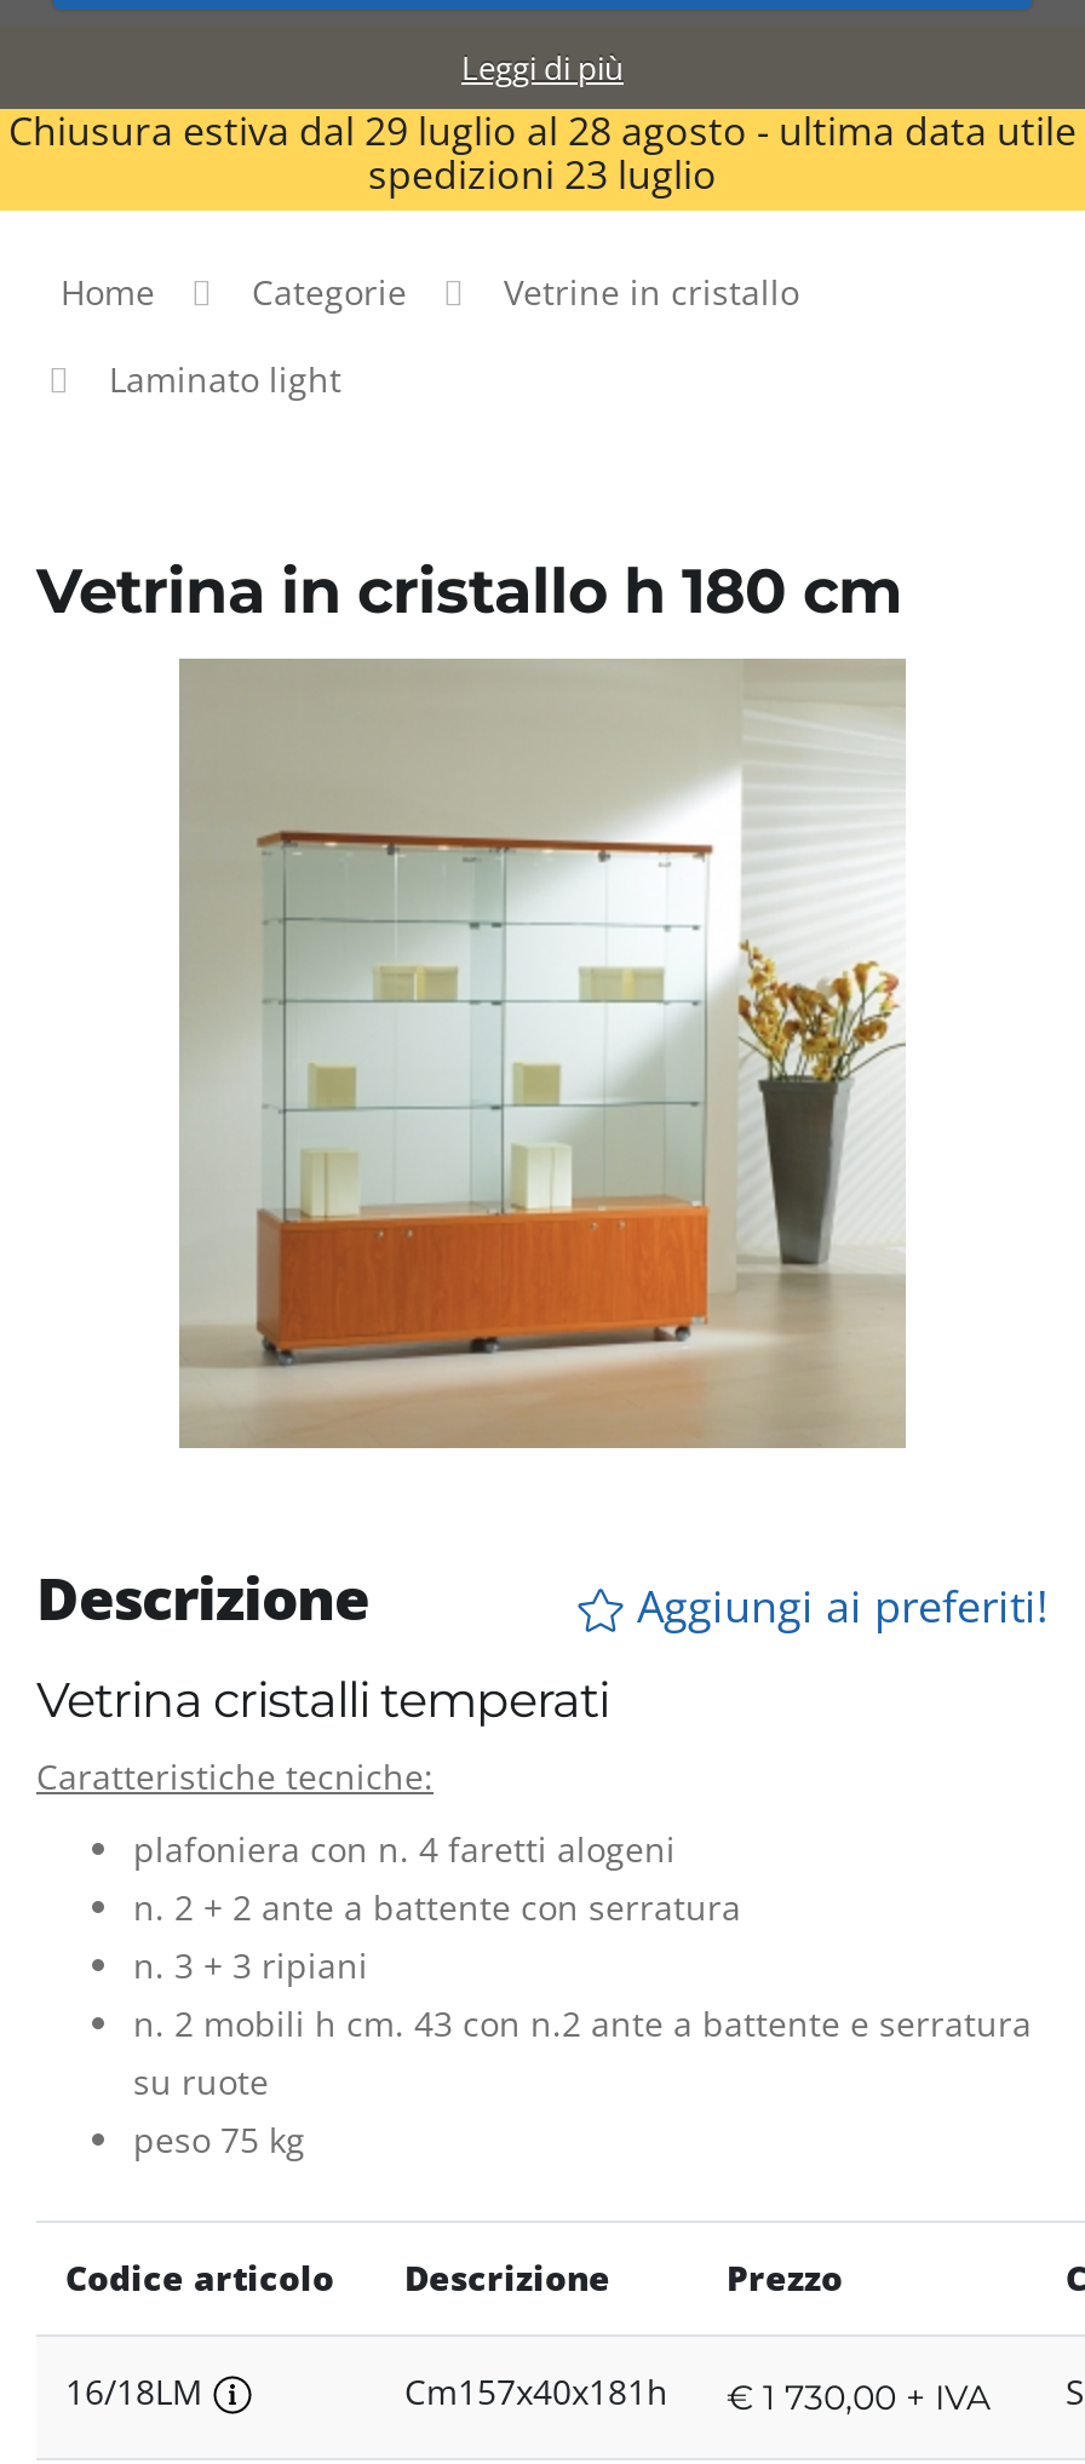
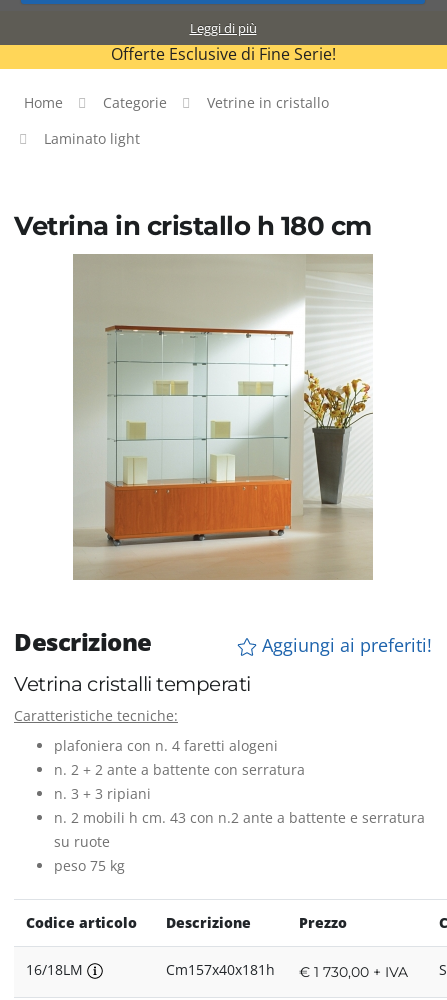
[8,104,1077,201] Chiusura estiva dal 29 luglio al 28 agosto - ultima data utile | spedizioni 23 luglio -> [110,43,335,65] Offerte Esclusive di Fine Serie!

